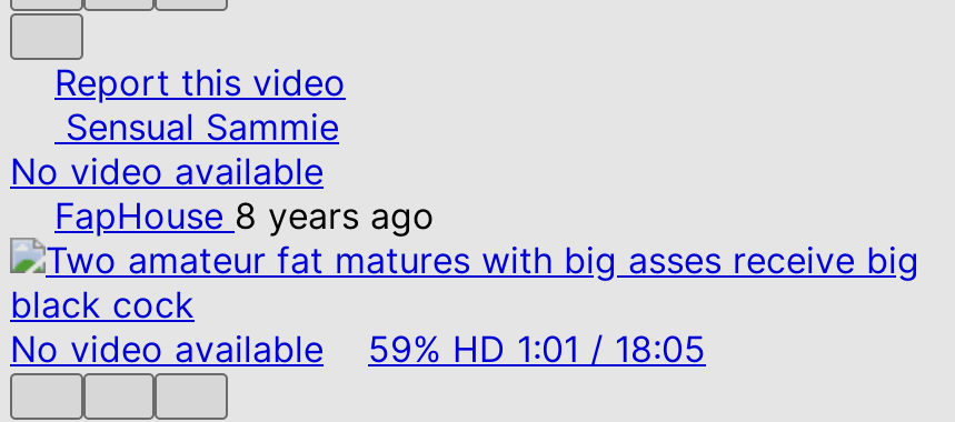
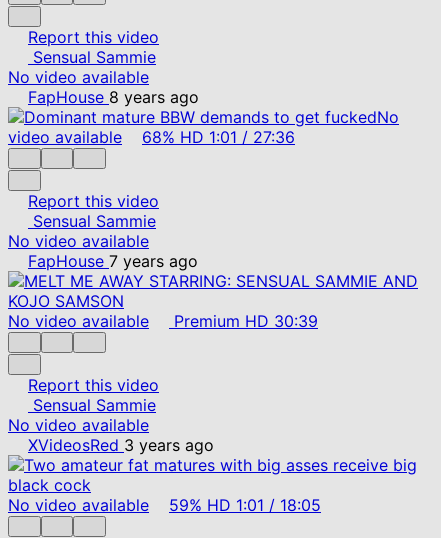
none -> [8,107,399,455] No | video available | 68% HD 1:01 / 27:36 | Report this video | Sensual Sammie | No video available | FapHouse 7 years ago | No video available | Premium HD 30:39 | Report this video | Sensual Sammie | No video available | XVideosRed 3 years ago

